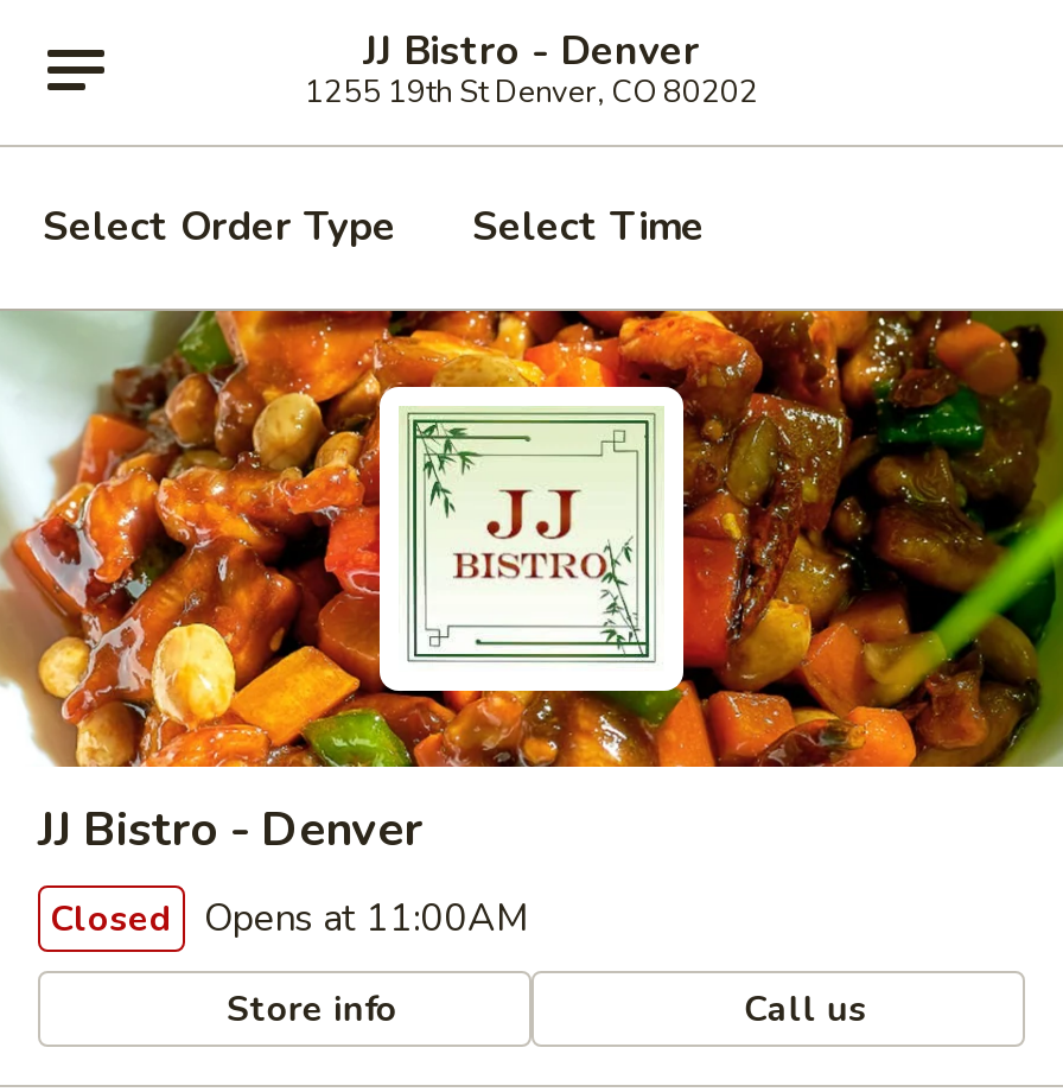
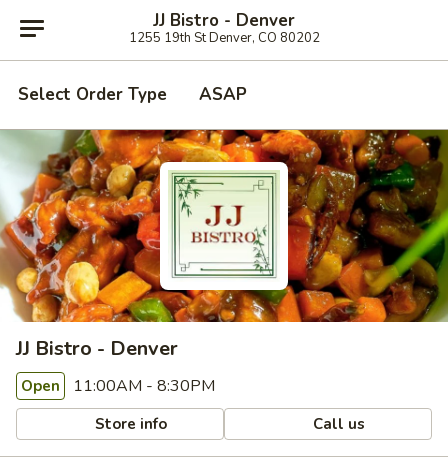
[472,199,705,254] Select Time -> [199,83,247,106] ASAP
[50,893,529,945] Closed Opens at 11:00AM -> [21,375,215,397] Open 11:00AM - 8:30PM

